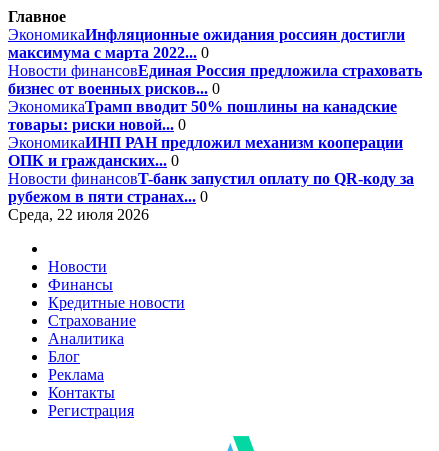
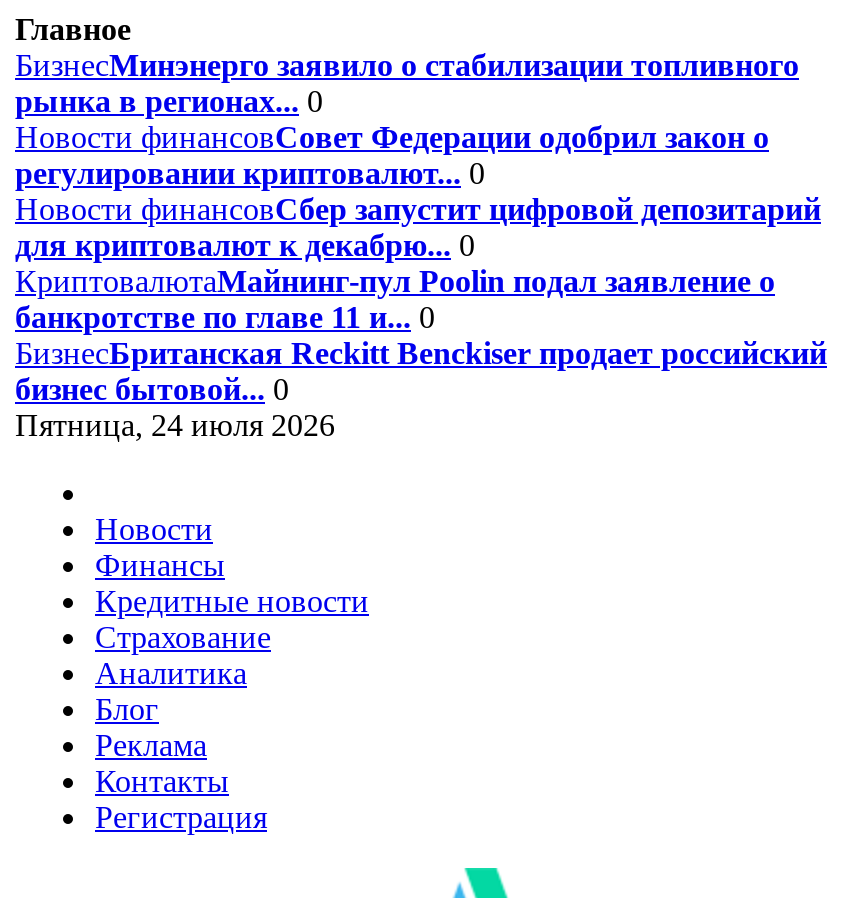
[8,26,422,223] ЭкономикаИнфляционные ожидания россиян достигли | максимума с марта 2022... 0 | Новости финансовЕдиная Россия предложила страховать | бизнес от военных рисков... 0 | ЭкономикаТрамп вводит 50% пошлины на канадские | товары: риски новой... 0 | ЭкономикаИНП РАН предложил механизм кооперации | ОПК и гражданских... 0 | Новости финансовT-банк запустил оплату по QR-коду за | рубежом в пяти странах... 0 | Среда, 22 июля 2026 -> [15,48,827,442] БизнесМинэнерго заявило о стабилизации топливного | рынка в регионах... 0 | Новости финансовСовет Федерации одобрил закон о | регулировании криптовалют... 0 | Новости финансовСбер запустит цифровой депозитарий | для криптовалют к декабрю... 0 | КриптовалютаМайнинг-пул Poolin подал заявление о | банкротстве по главе 11 и... 0 | БизнесБританская Reckitt Benckiser продает российский | бизнес бытовой... 0 | Пятница, 24 июля 2026

